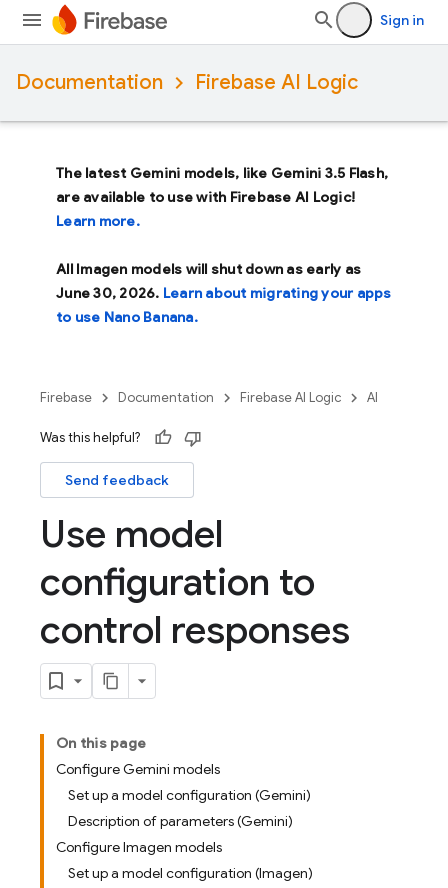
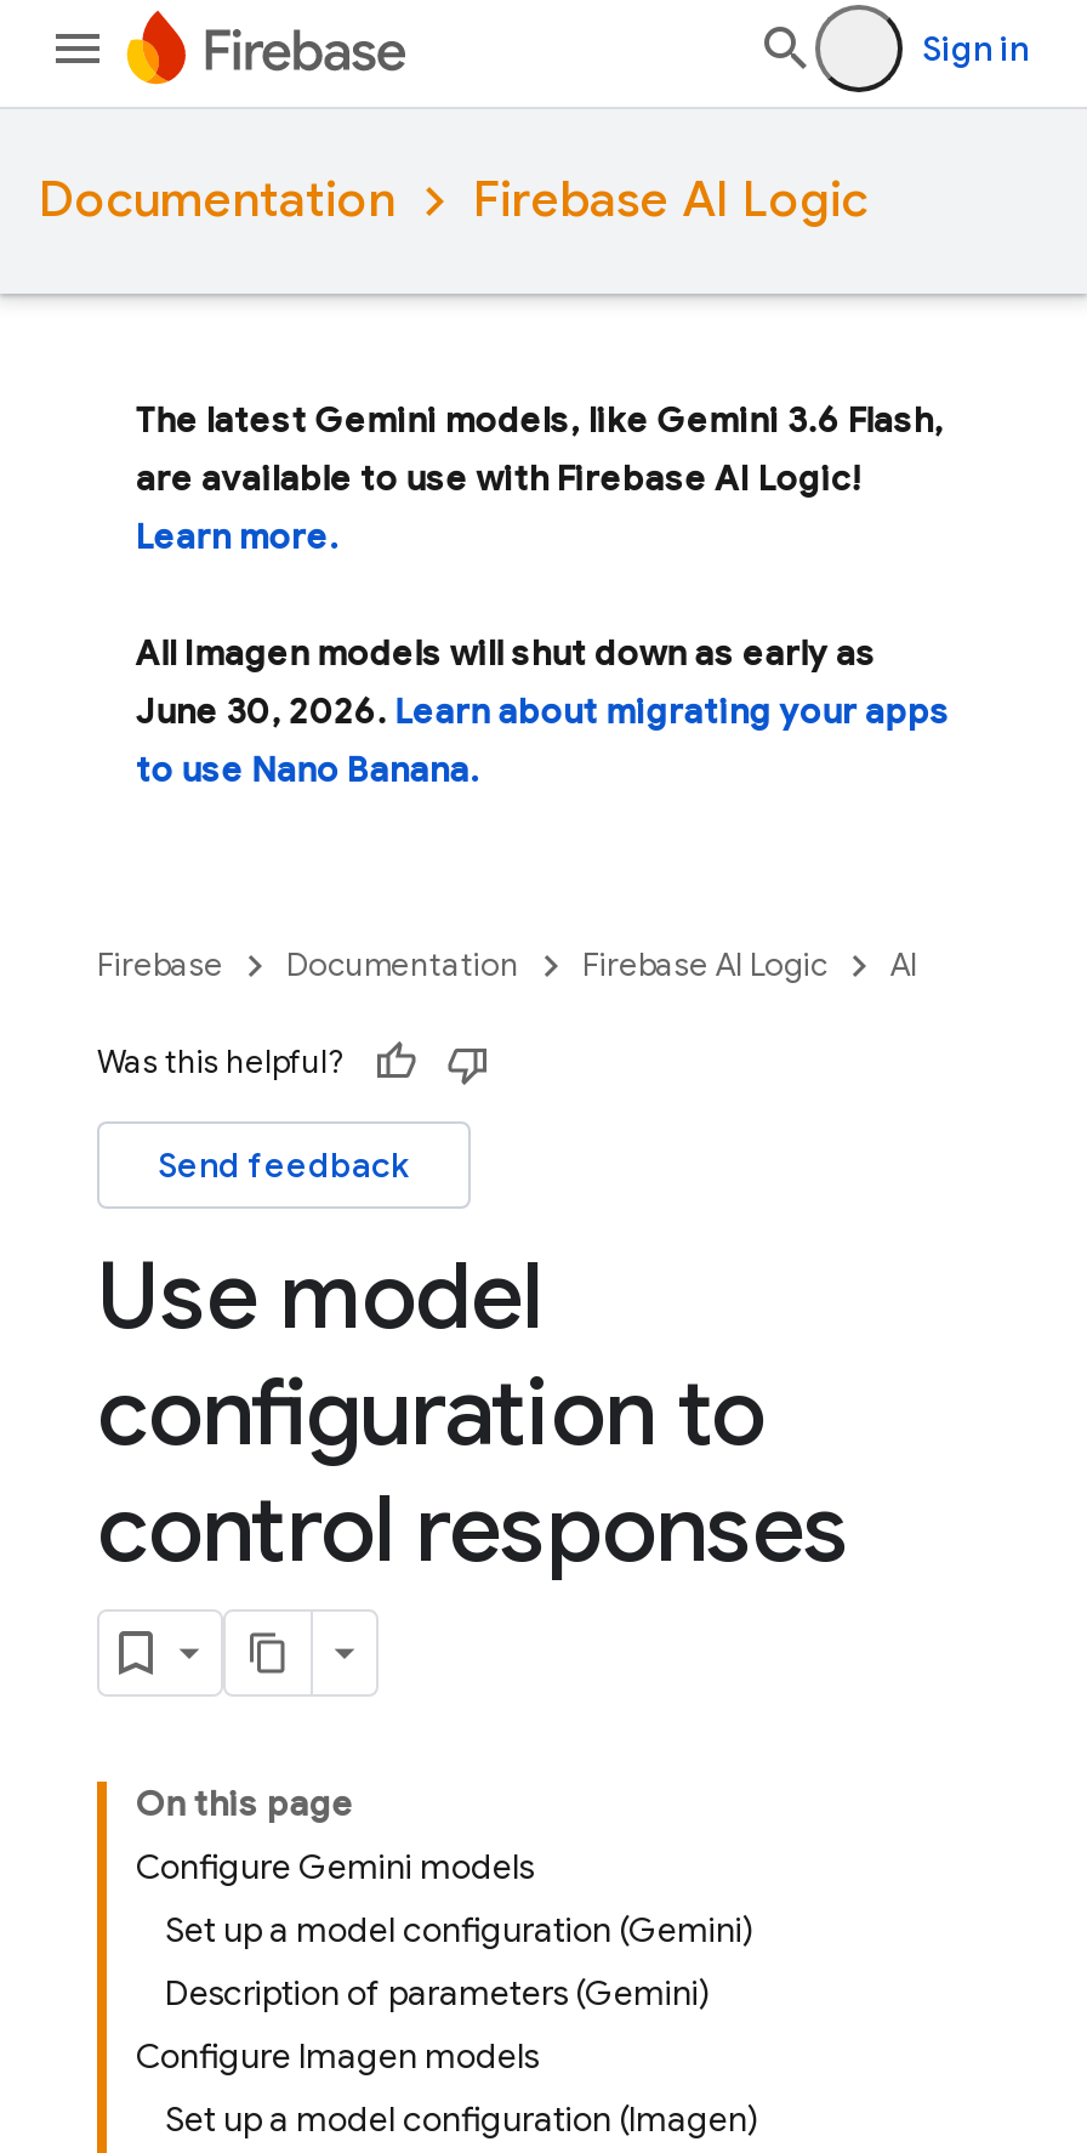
[56,164,388,182] The latest Gemini models, like Gemini 3.5 Flash, -> [136,398,944,442] The latest Gemini models, like Gemini 3.6 Flash,

